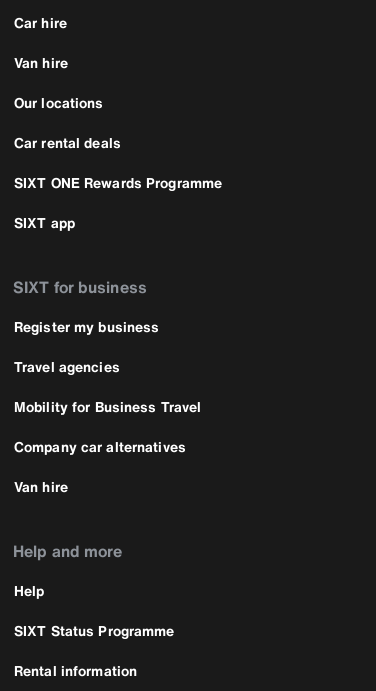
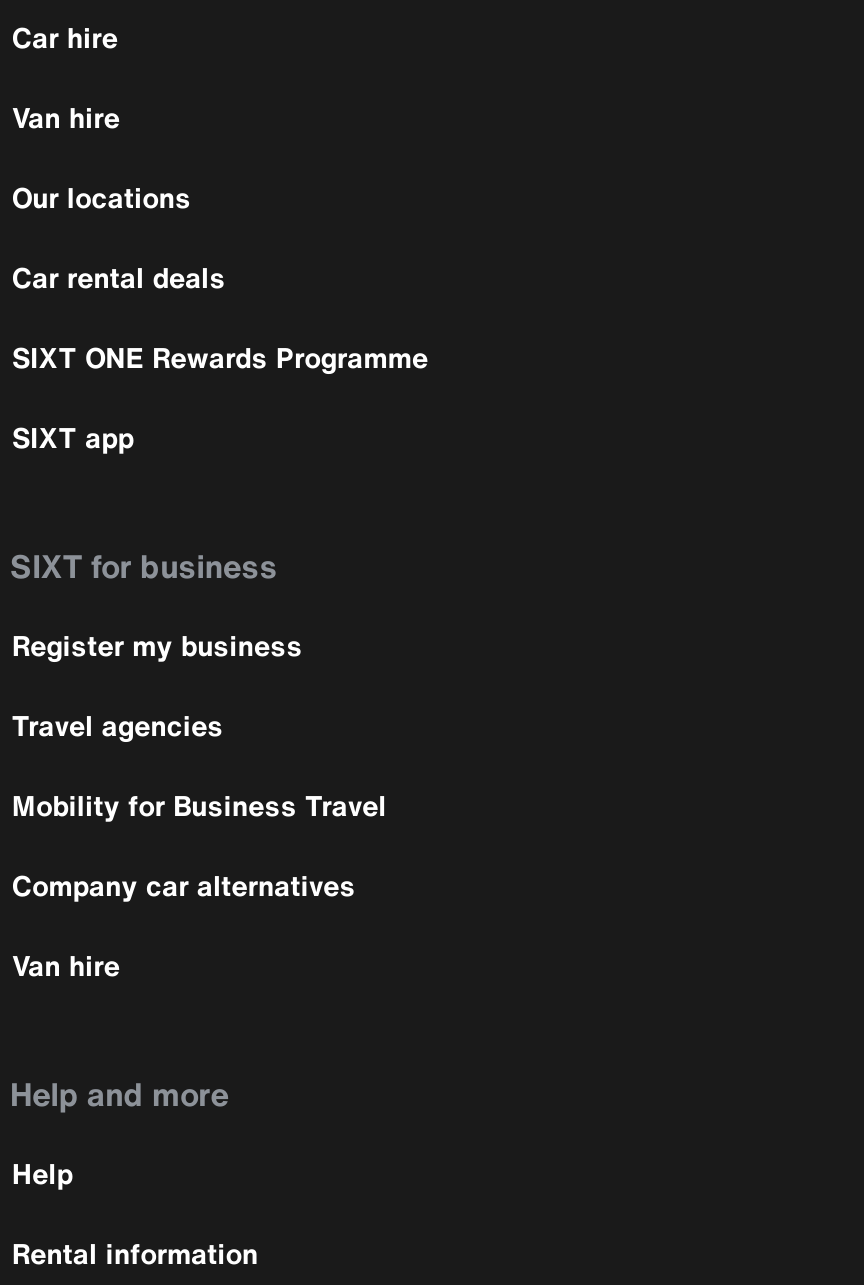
[14,620,174,641] SIXT Status Programme -> none

